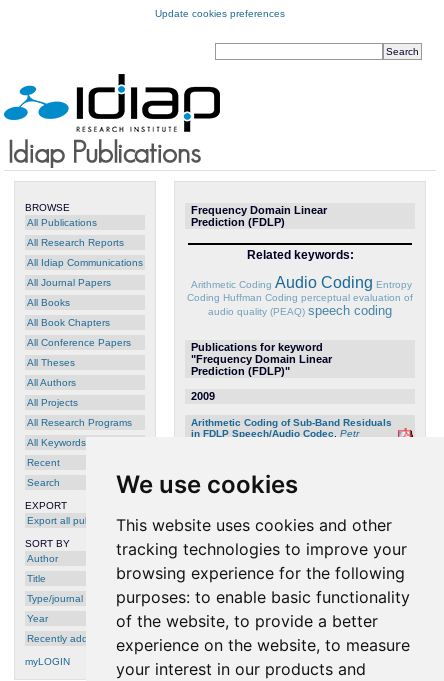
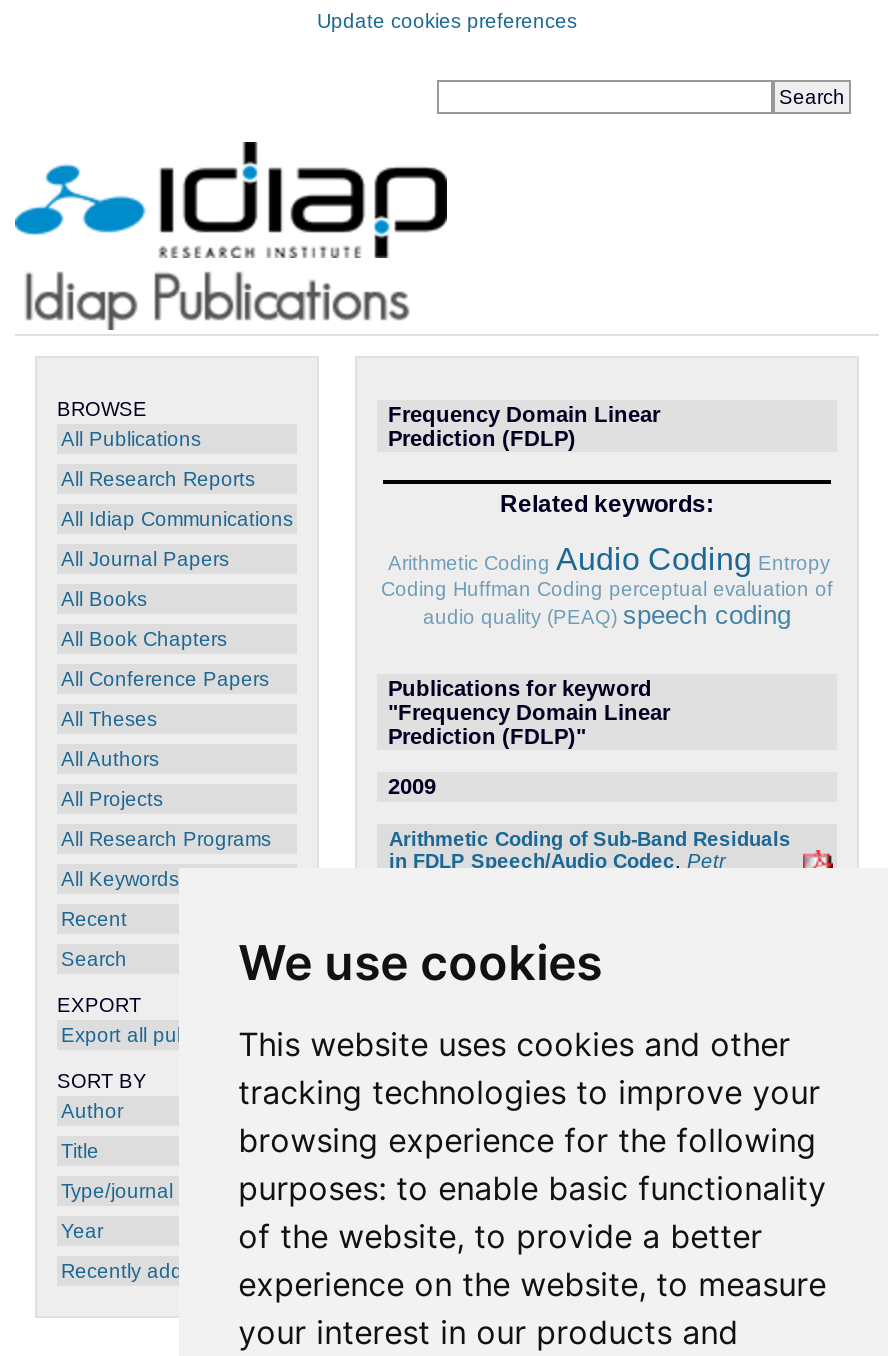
[25,656,70,667] myLOGIN -> none

